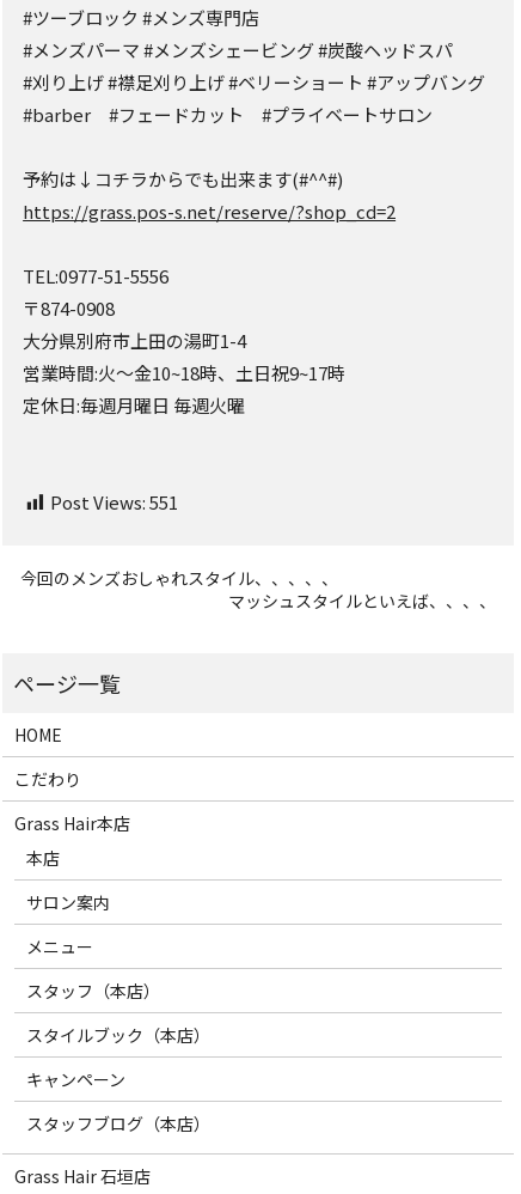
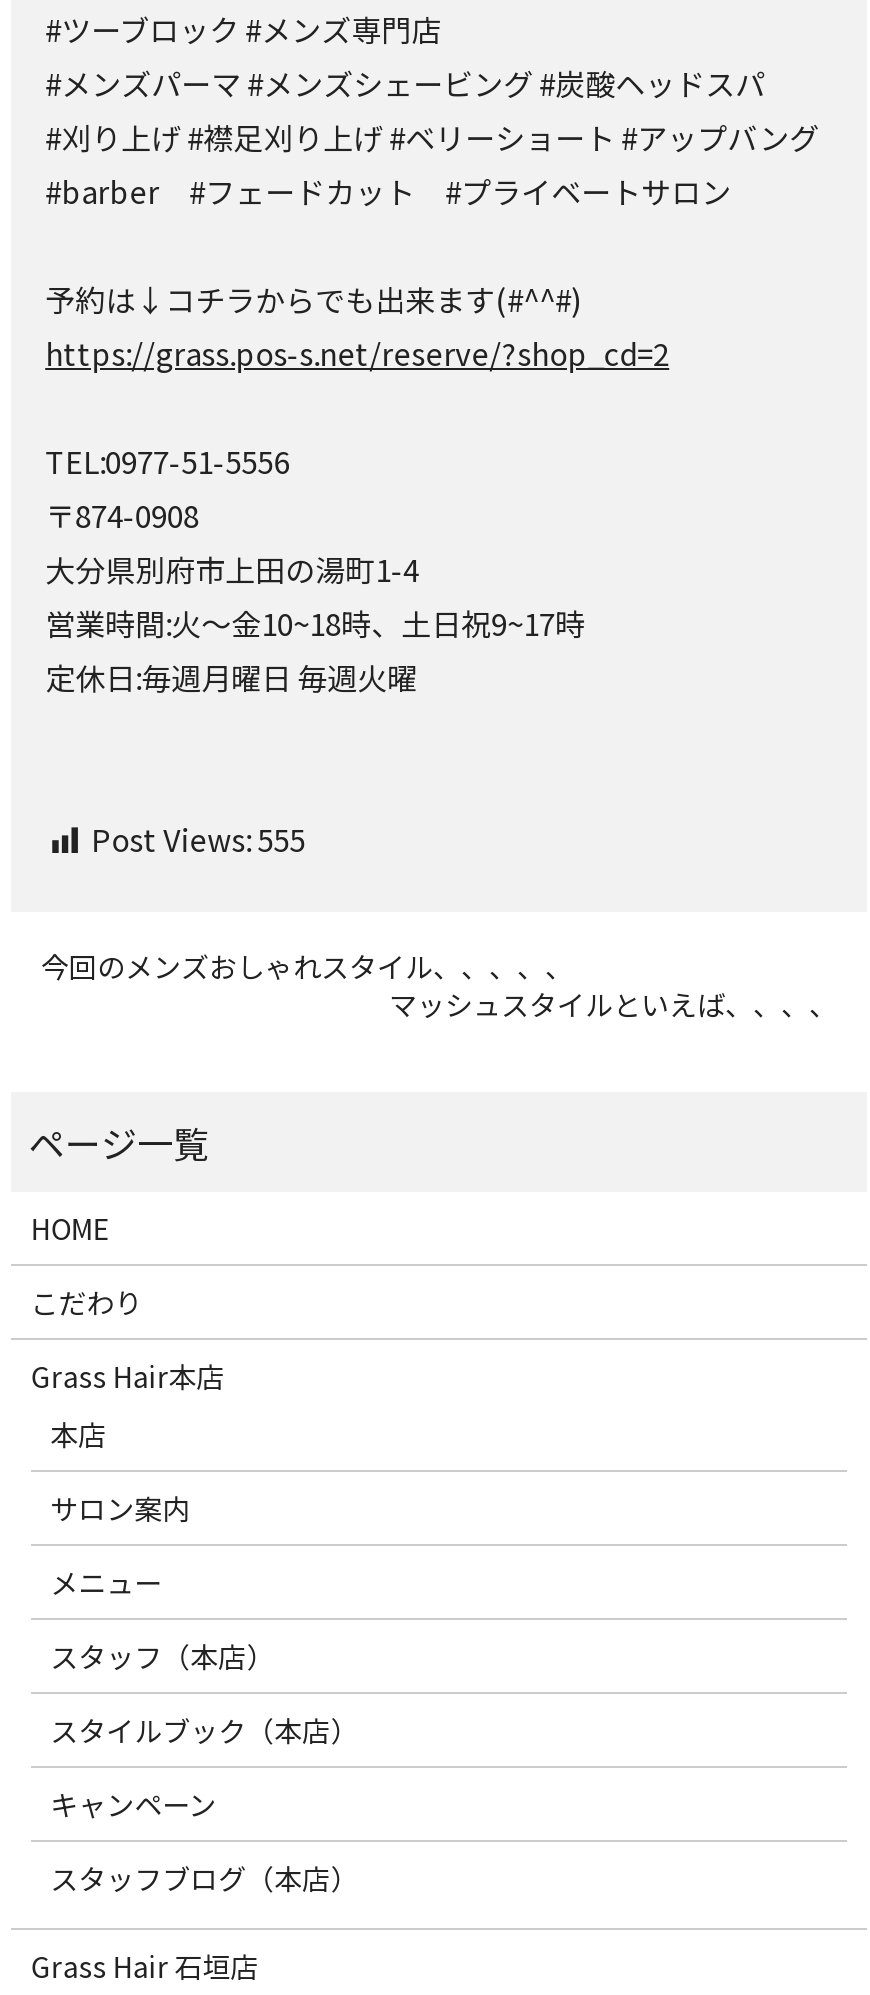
[50,489,178,514] Post Views: 551 -> [91,817,305,859] Post Views: 555

